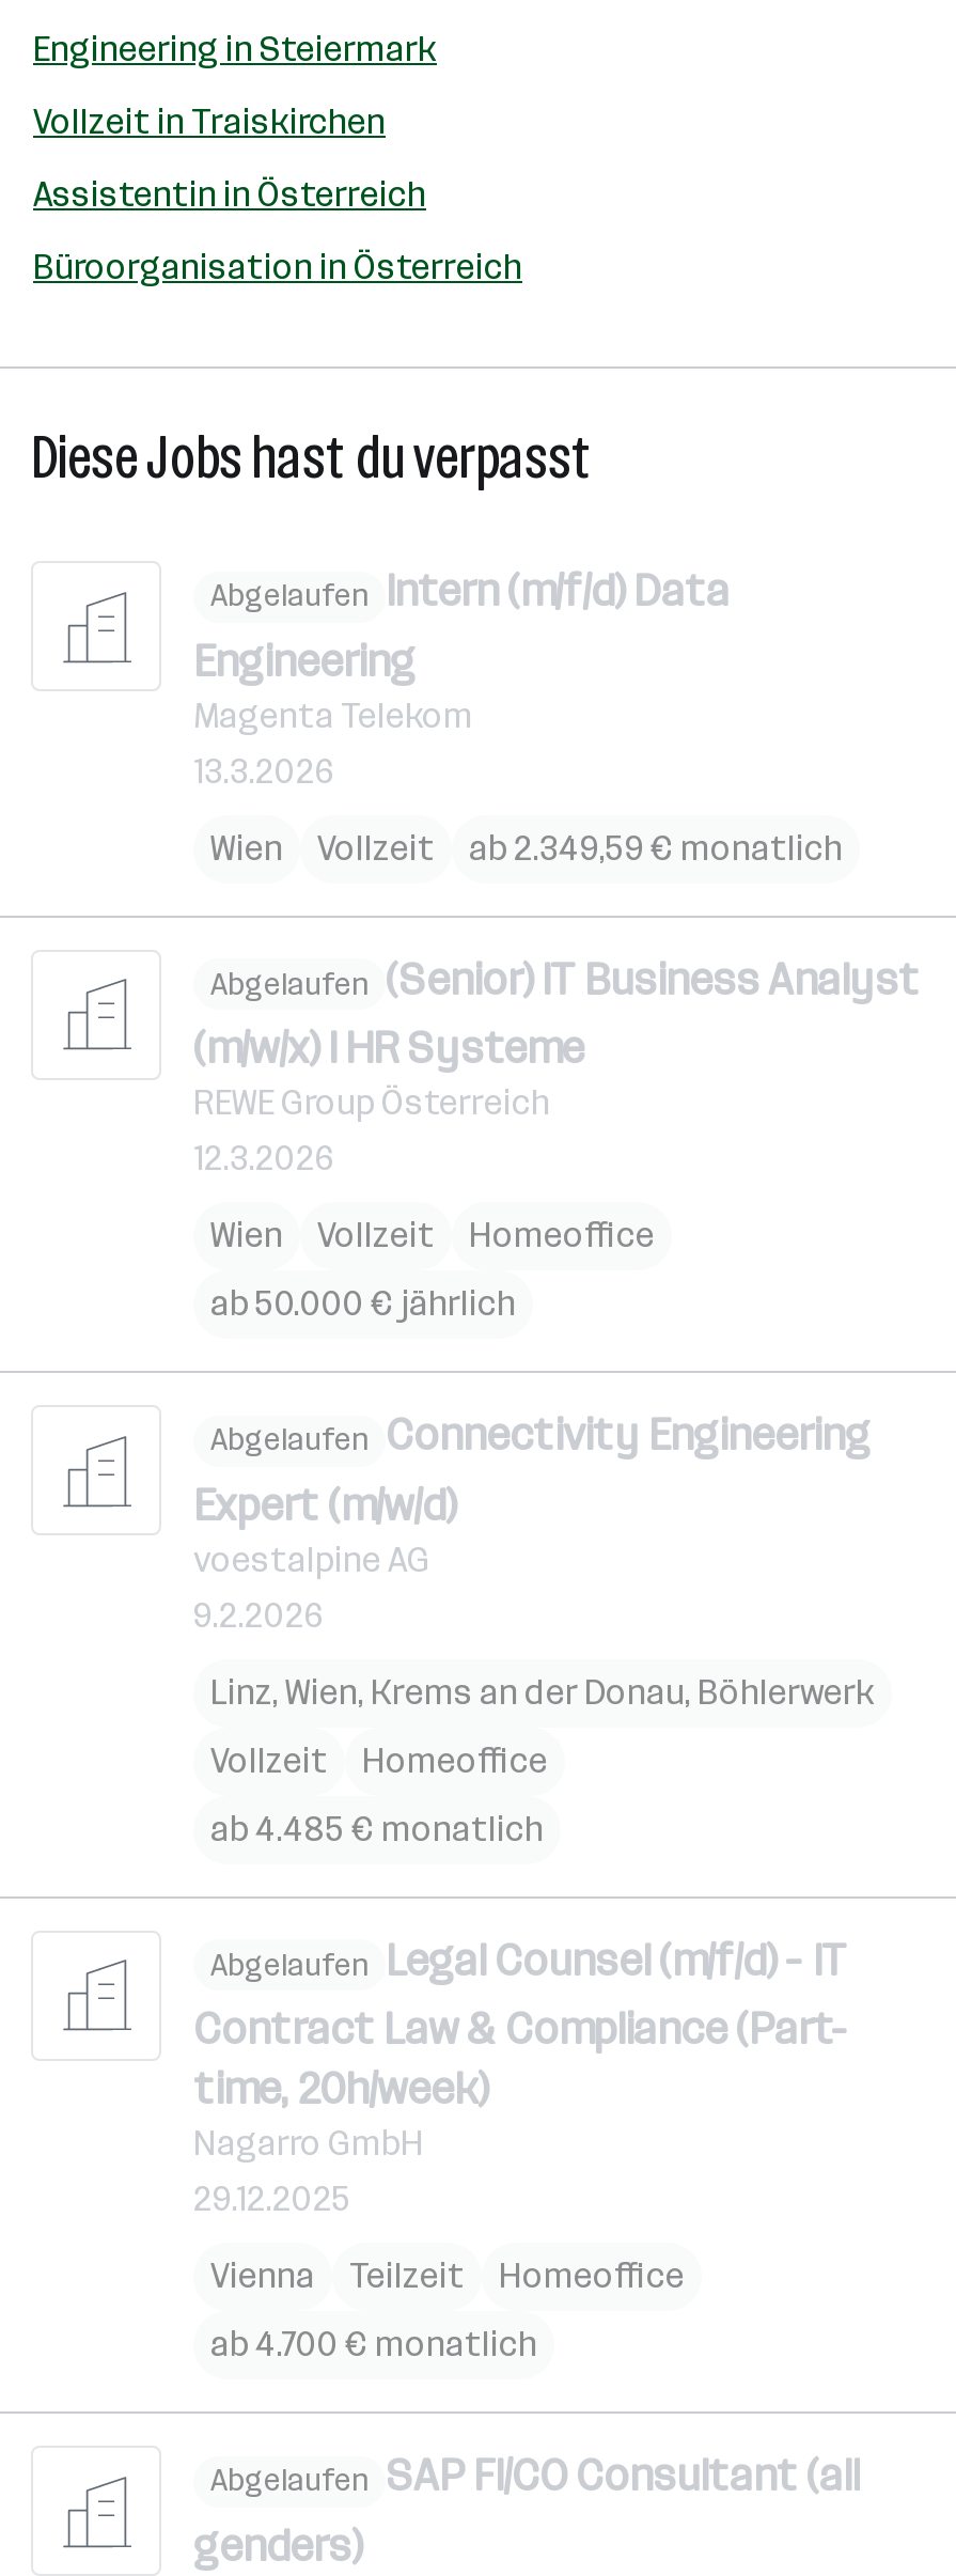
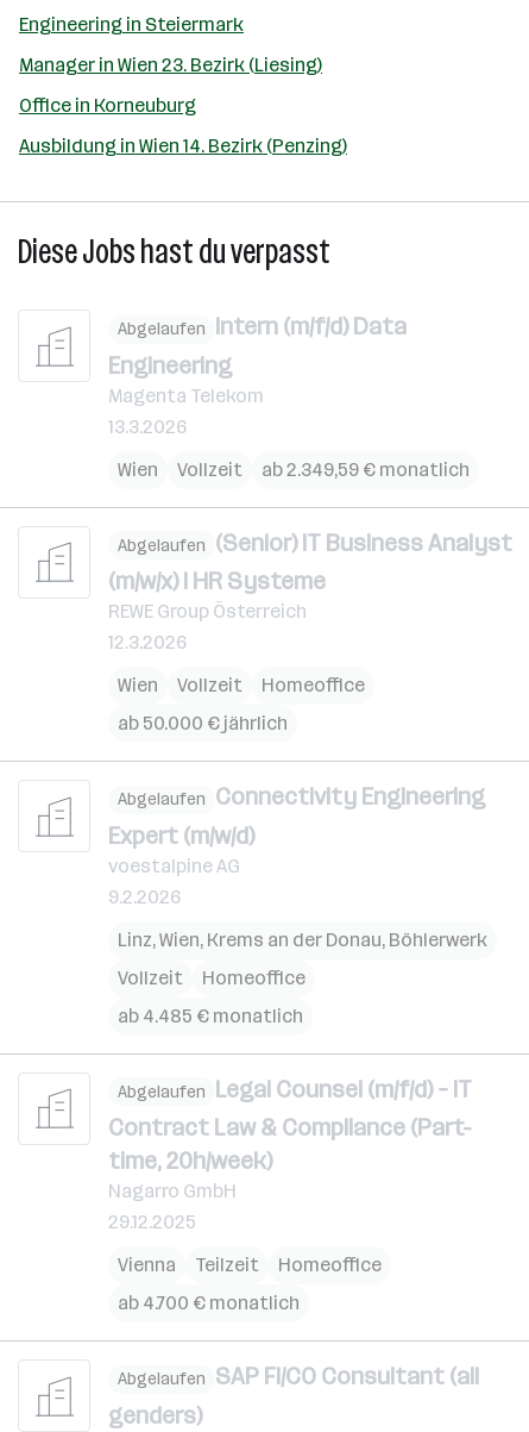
[33,102,386,142] Vollzeit in Traiskirchen -> [19,54,322,76] Manager in Wien 23. Bezirk (Liesing)
[33,174,426,215] Assistentin in Österreich -> [19,94,196,117] Office in Korneuburg
[33,247,522,287] Büroorganisation in Österreich -> [19,135,347,157] Ausbildung in Wien 14. Bezirk (Penzing)

